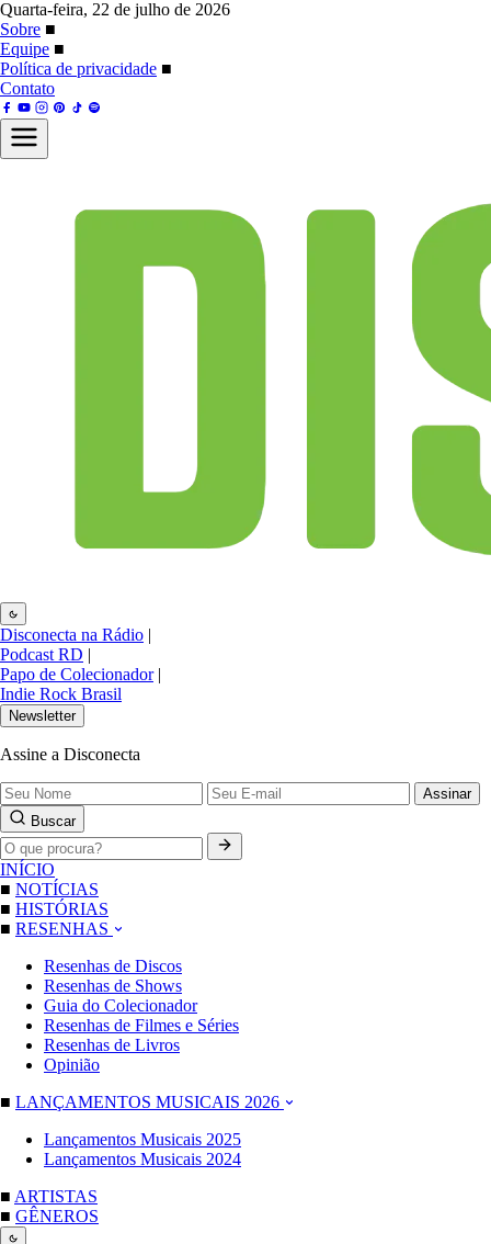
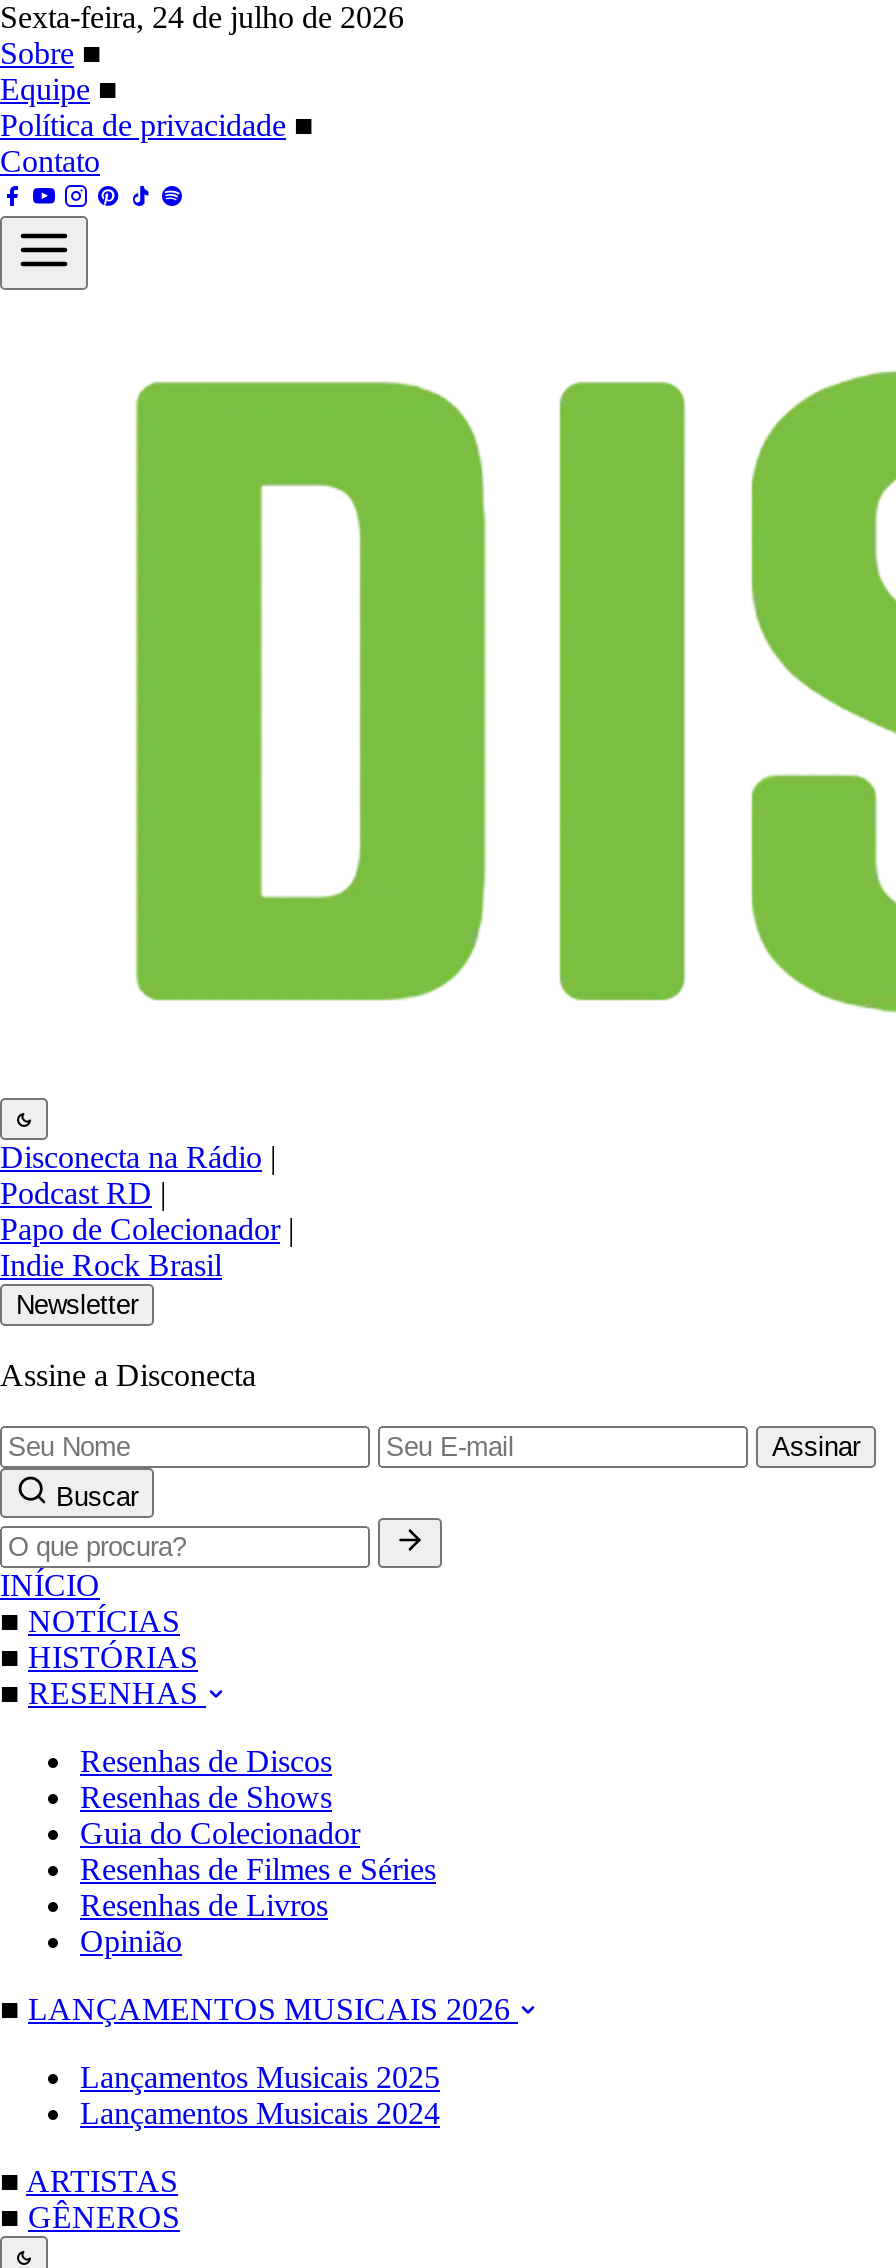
[0,0,230,19] Quarta-feira, 22 de julho de 2026 -> [0,0,404,34] Sexta-feira, 24 de julho de 2026

